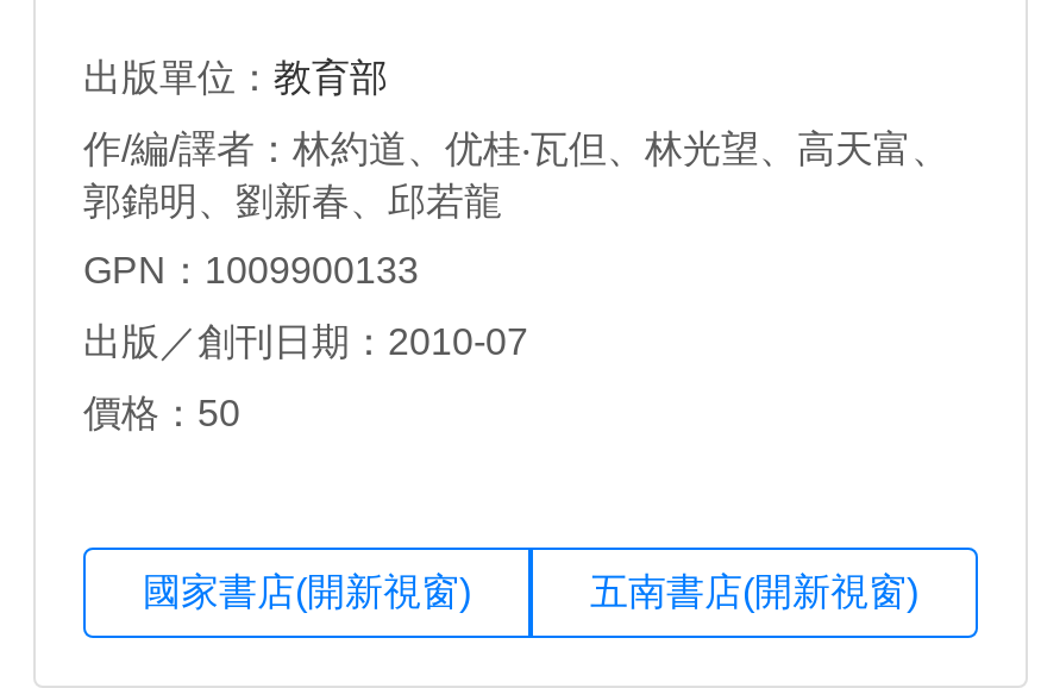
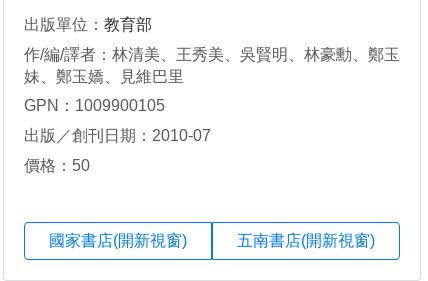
[83,129,949,222] 作/編/譯者：林約道、优桂‧瓦但、林光望、高天富、 | 郭錦明、劉新春、邱若龍 -> [24,46,400,85] 作/編/譯者：林清美、王秀美、吳賢明、林豪勳、鄭玉 | 妹、鄭玉嬌、見維巴里
[83,251,419,291] GPN：1009900133 -> [24,97,165,114] GPN：1009900105

